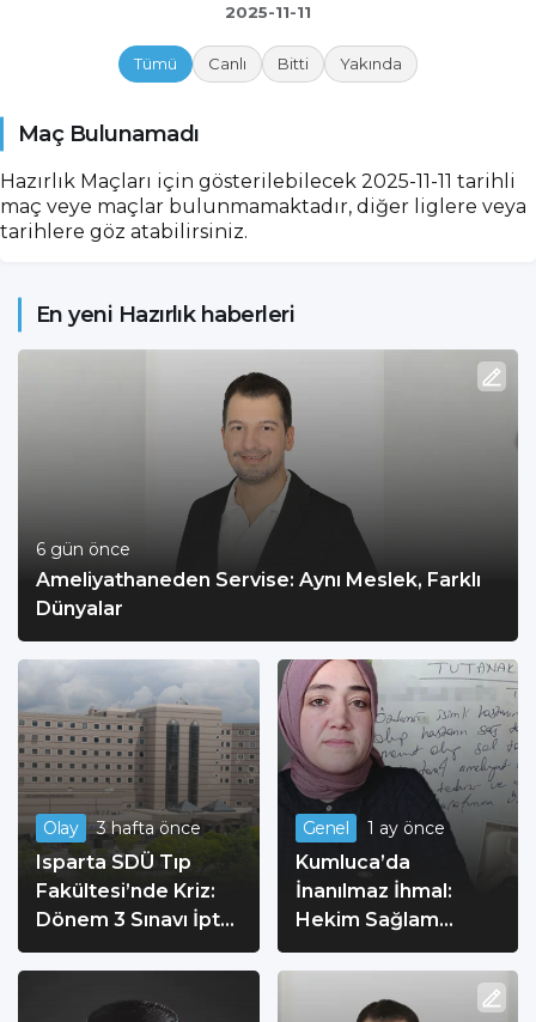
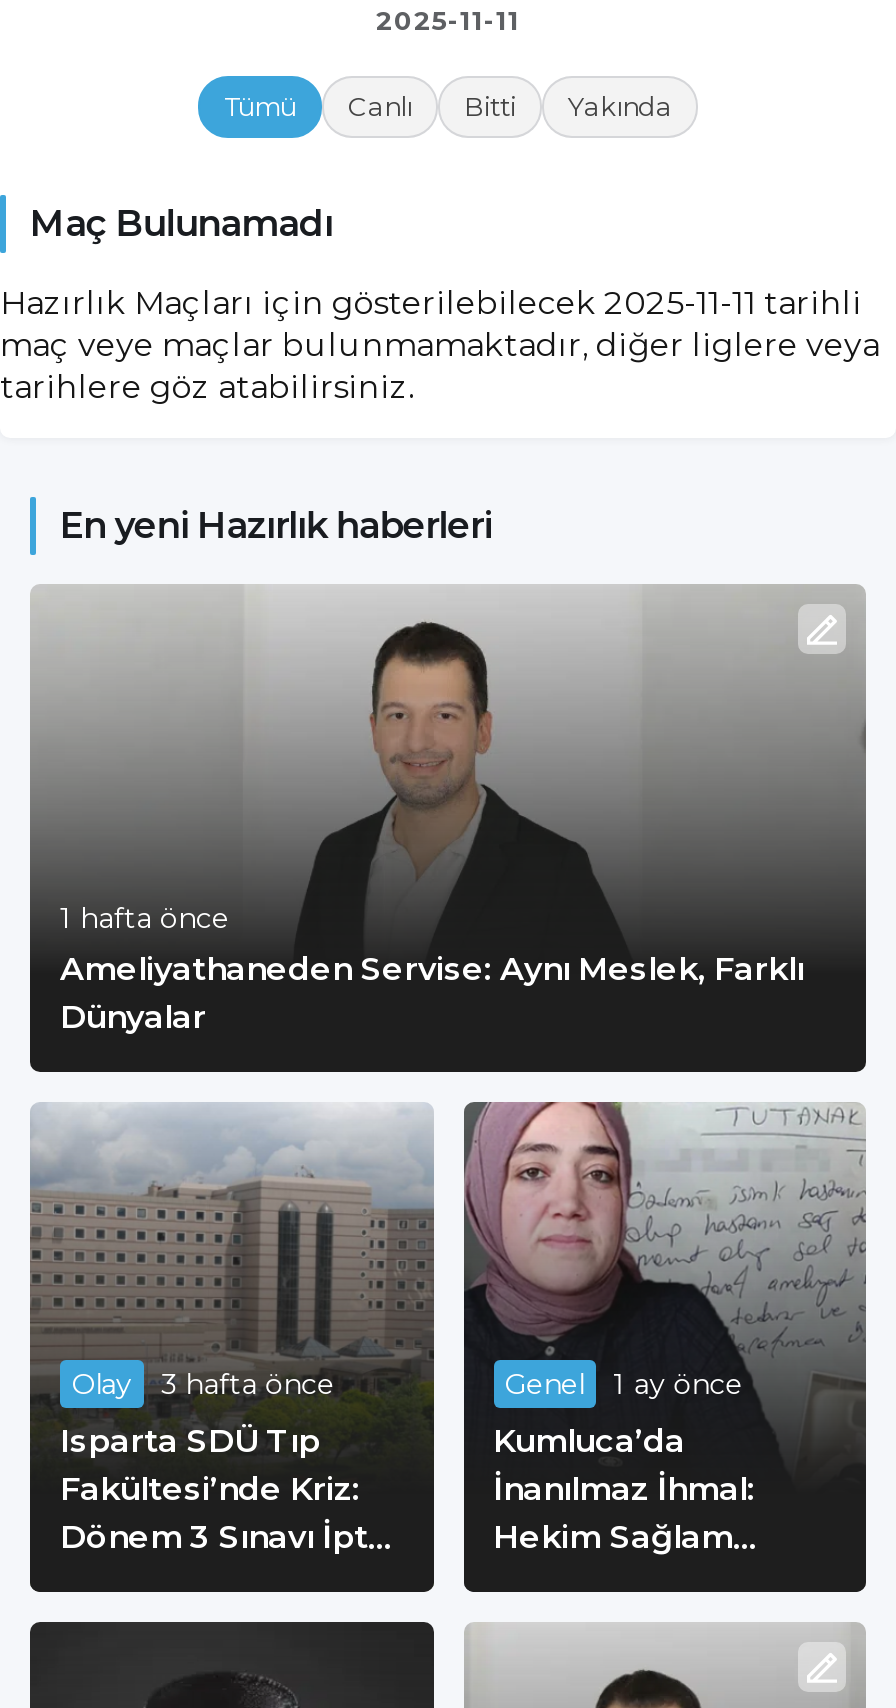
[36,539,130,560] 6 gün önce -> [60,901,230,937] 1 hafta önce

